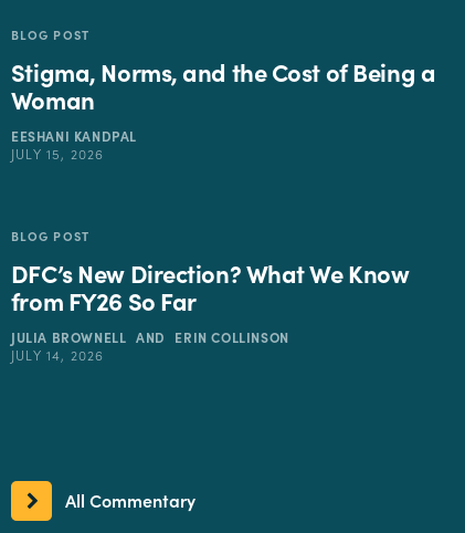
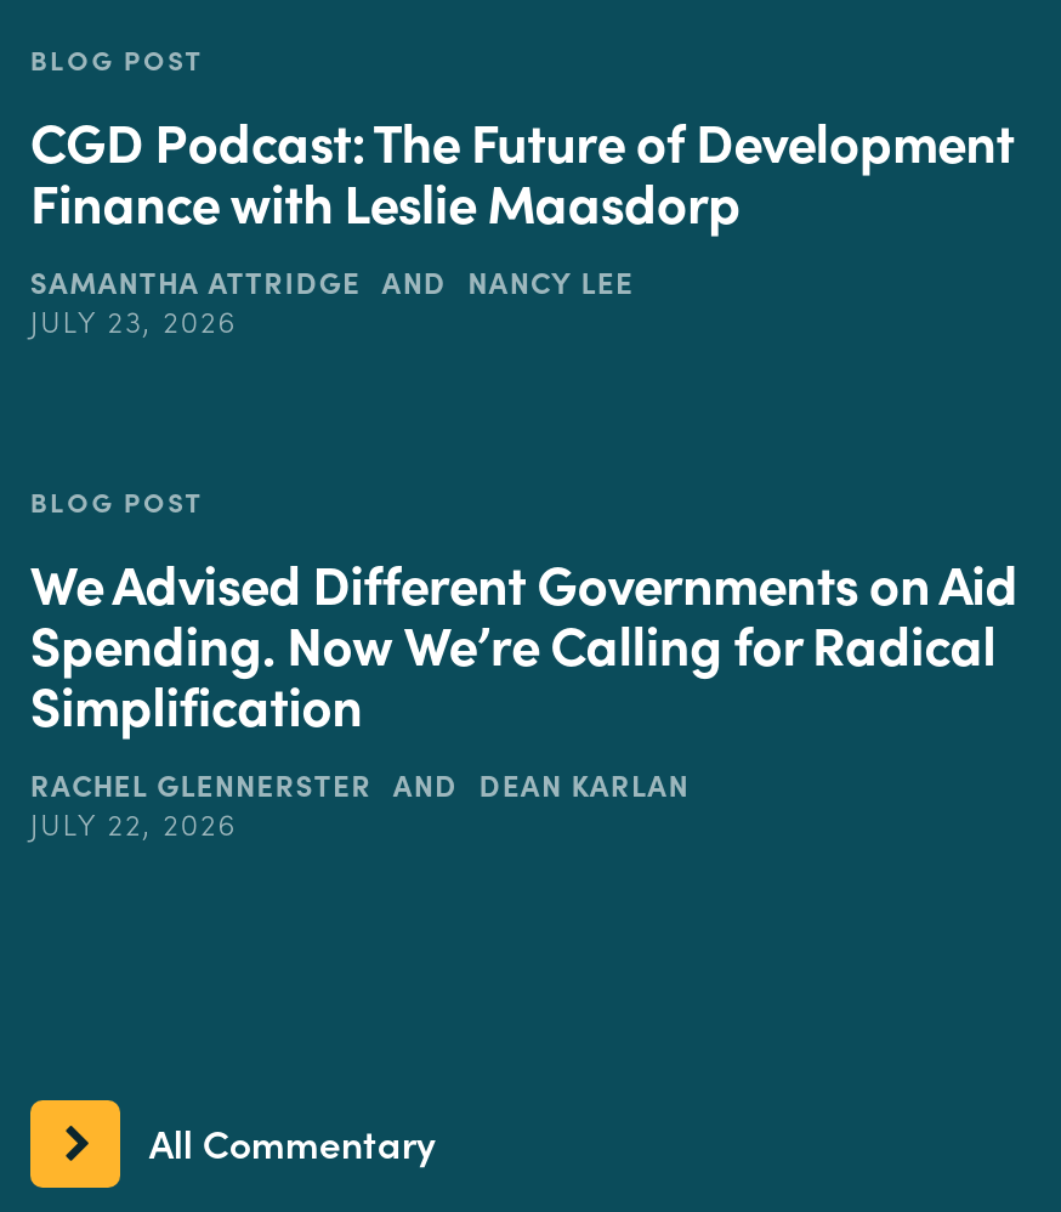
[11,59,435,116] Stigma, Norms, and the Cost of Being a | Woman -> [30,113,1014,237] CGD Podcast: The Future of Development | Finance with Leslie Maasdorp
[11,129,137,162] EESHANI KANDPAL | JULY 15, 2026 -> [30,266,634,339] SAMANTHA ATTRIDGE AND | NANCY LEE | JULY 23, 2026
[11,261,409,317] DFC’s New Direction? What We Know | from FY26 So Far -> [30,555,1018,740] We Advised Different Governments on Aid | Spending. Now We’re Calling for Radical | Simplification
[11,330,289,363] JULIA BROWNELL AND | ERIN COLLINSON | JULY 14, 2026 -> [30,769,689,842] RACHEL GLENNERSTER AND | DEAN KARLAN | JULY 22, 2026

